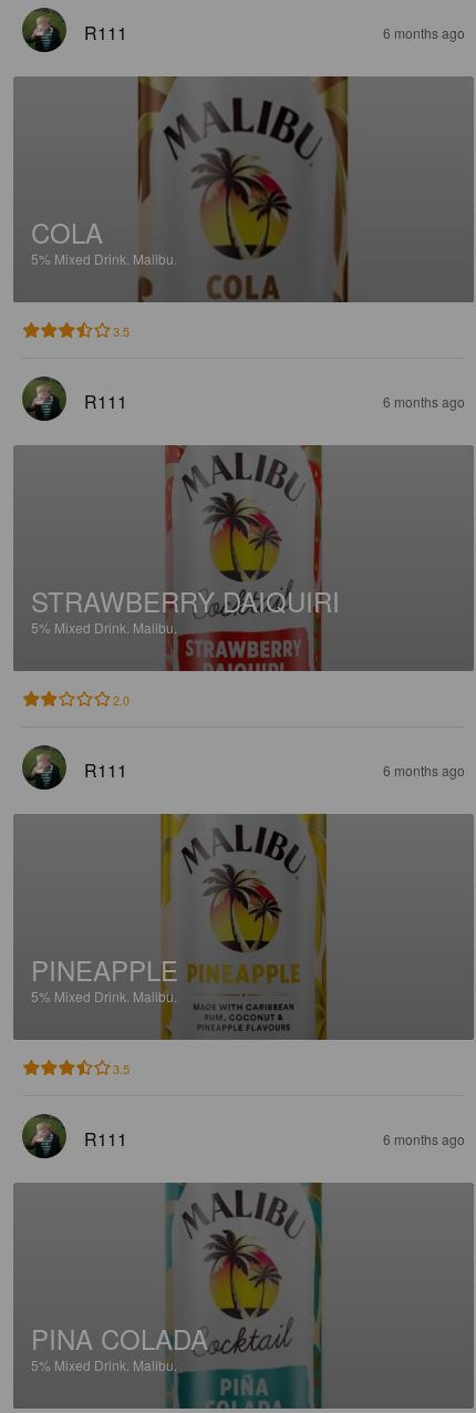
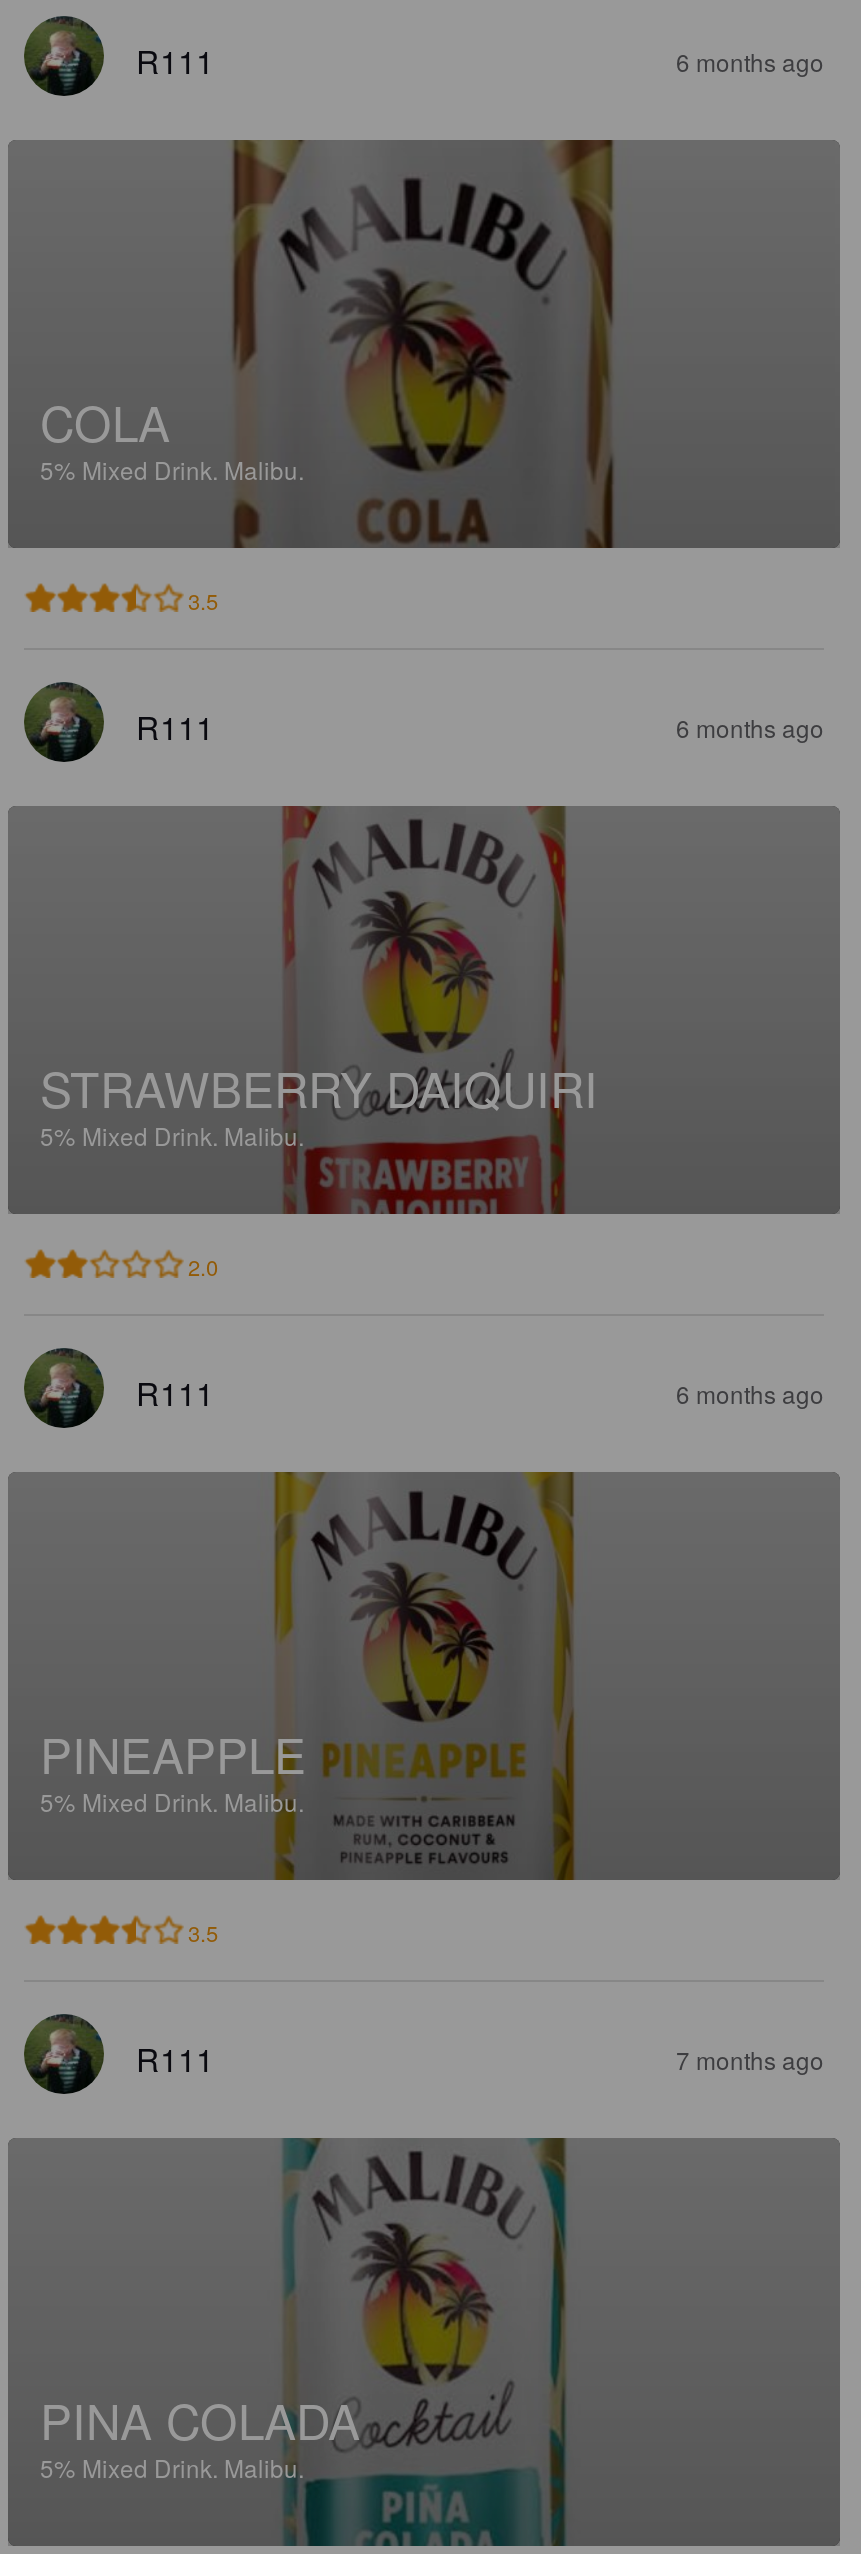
[383,1130,465,1148] 6 months ago -> [676,2042,824,2076] 7 months ago

